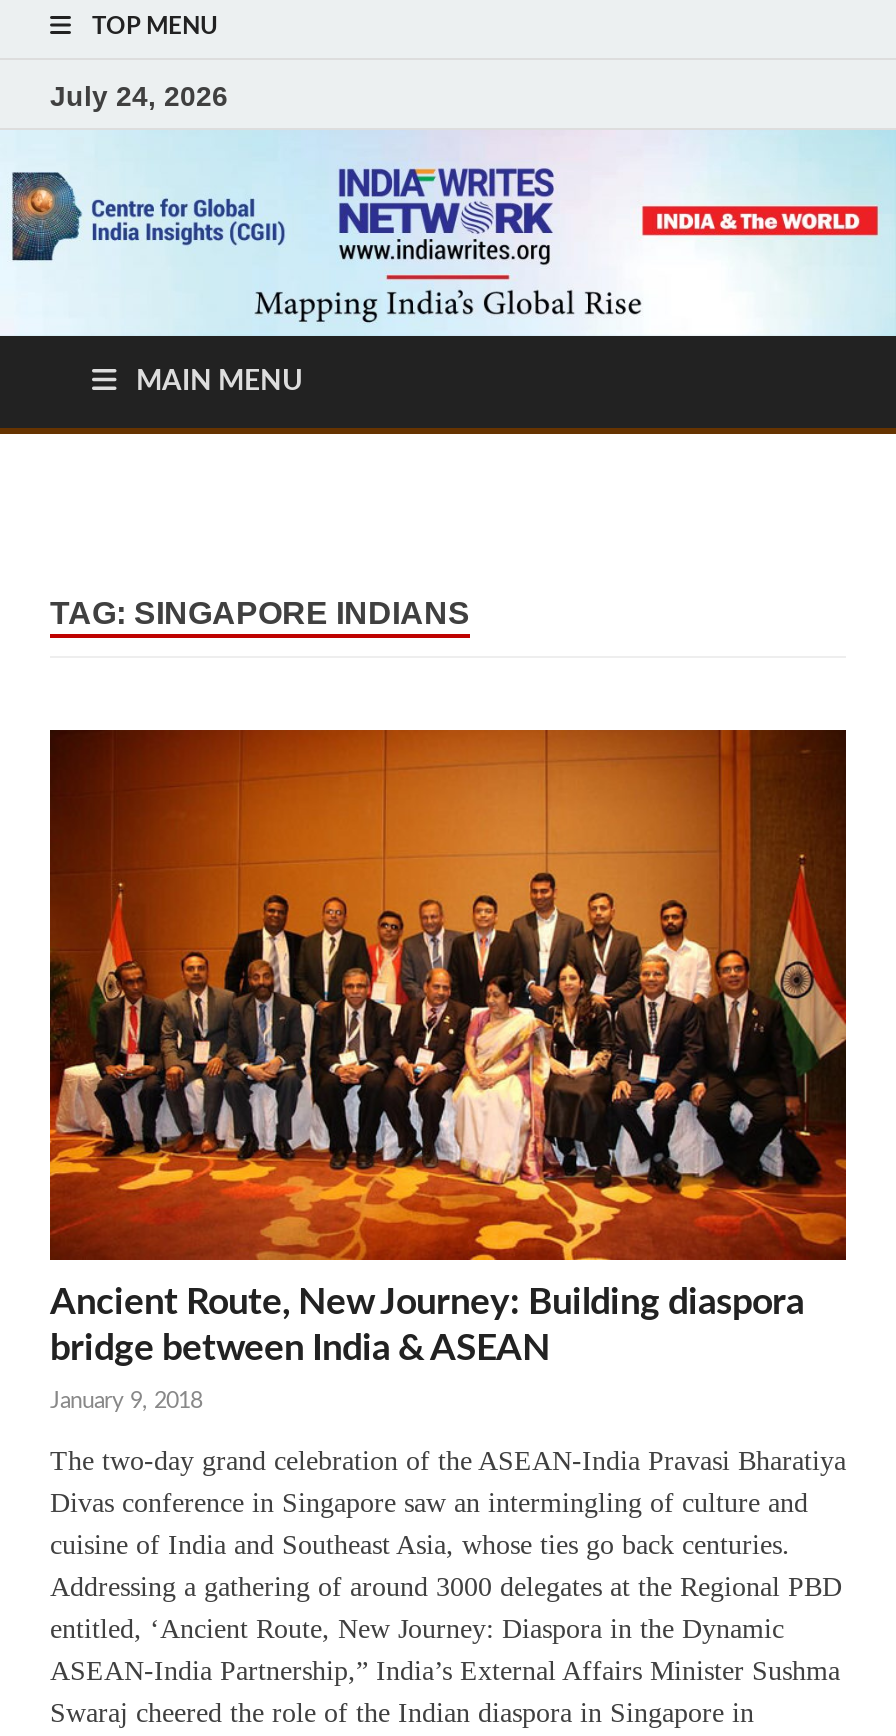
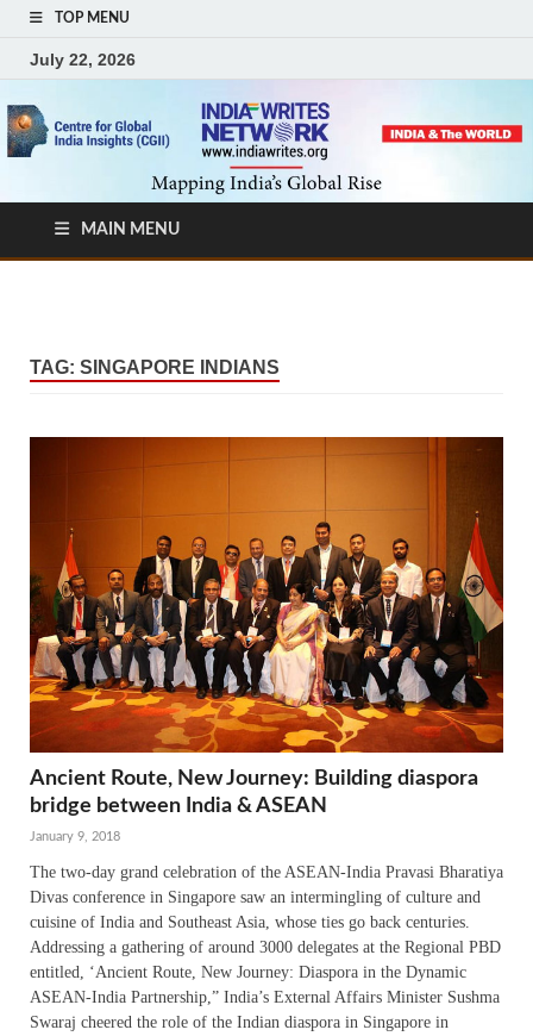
[50,79,228,111] July 24, 2026 -> [30,49,136,68] July 22, 2026

